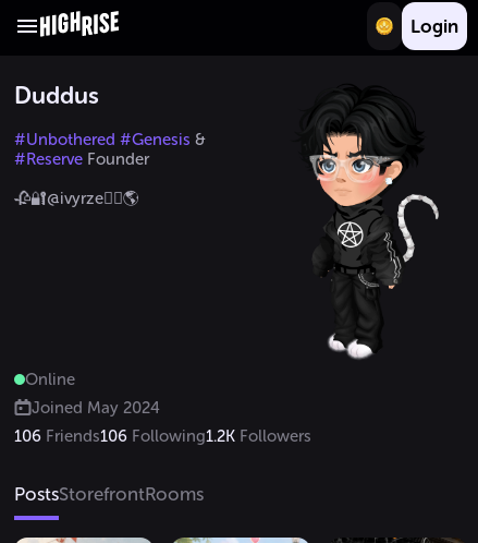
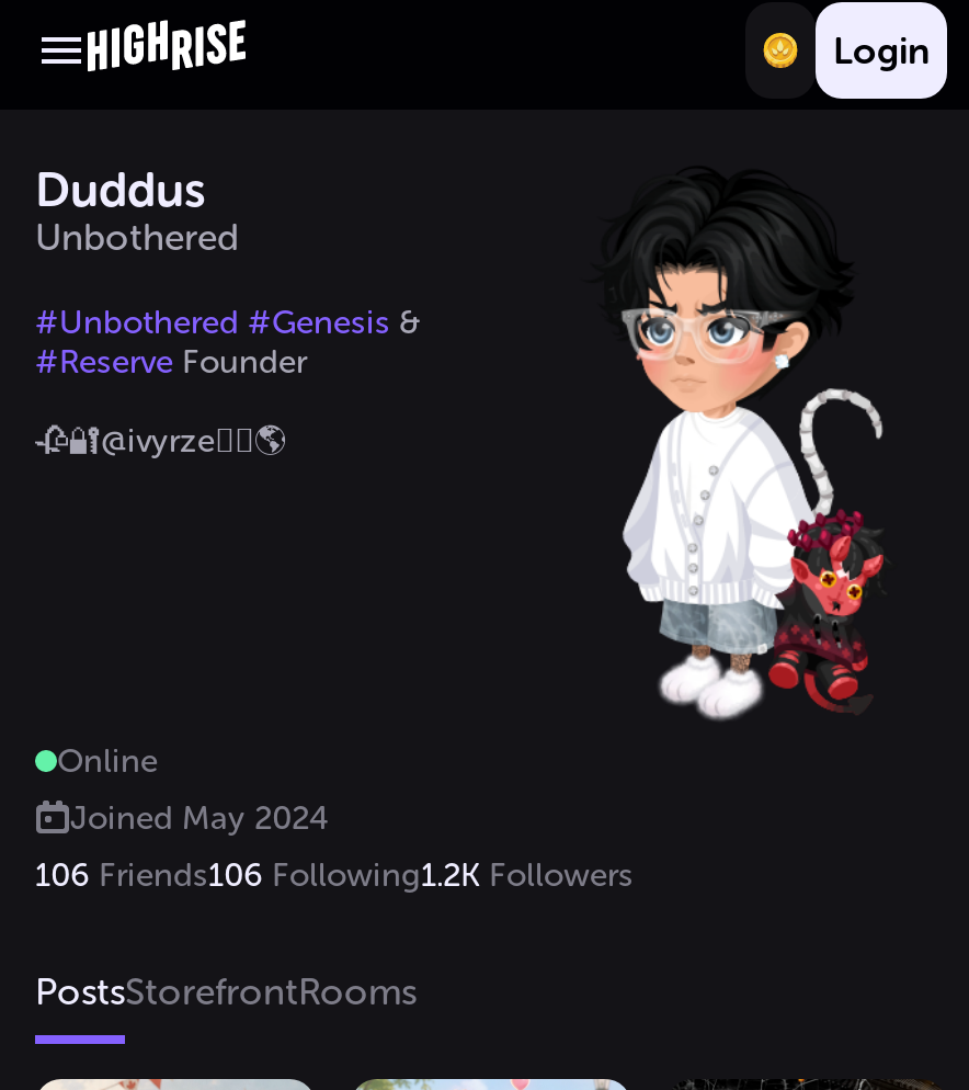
none -> [35,215,239,259] Unbothered
moved [14,130,206,169] -> [35,303,421,382]: #Unbothered #Genesis & | #Reserve Founder
[308,135,440,357] [image] -> [620,270,886,717] [image]

